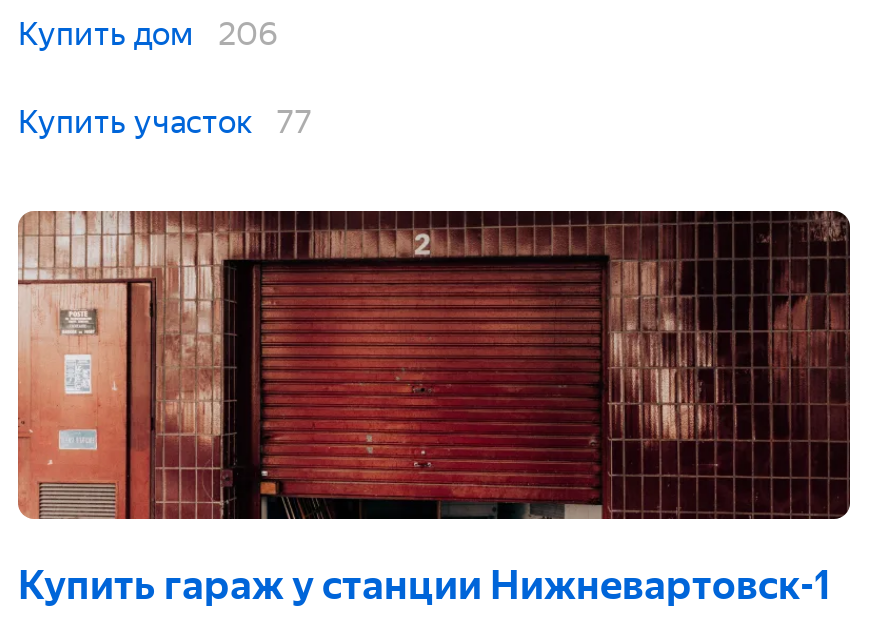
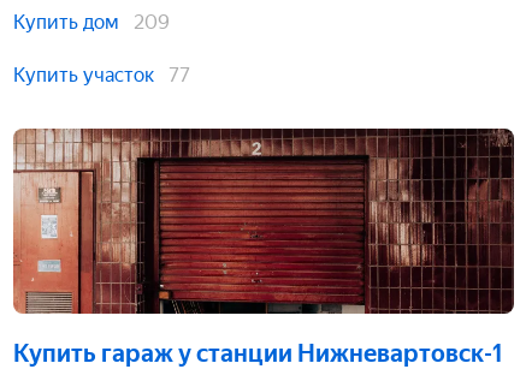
[18,15,278,53] Купить дом 206 -> [13,11,170,34] Купить дом 209

